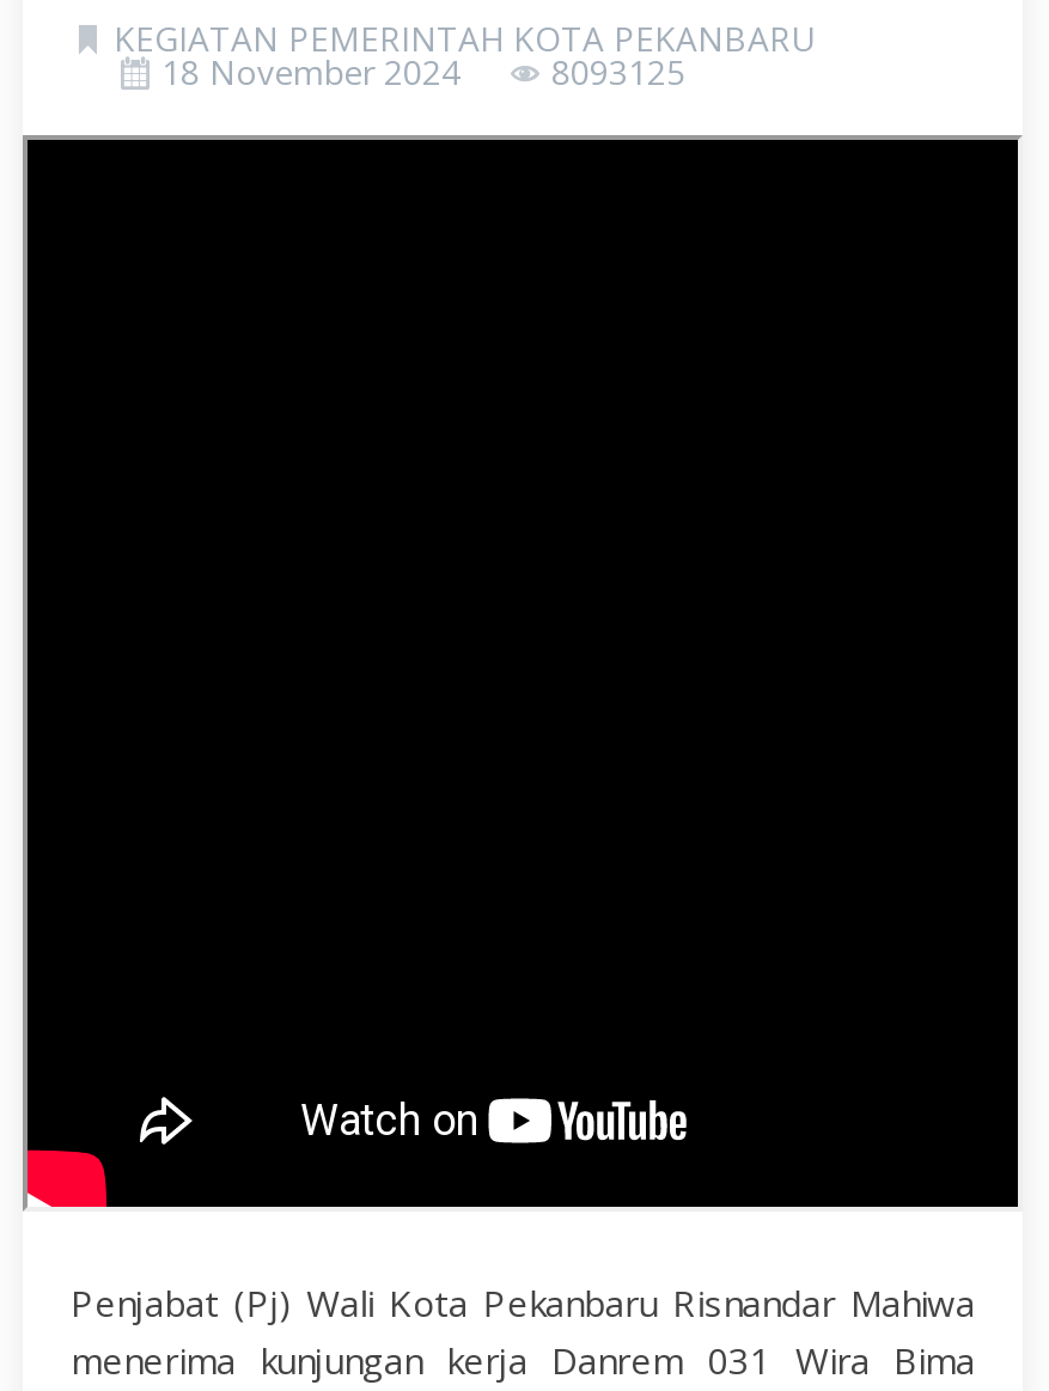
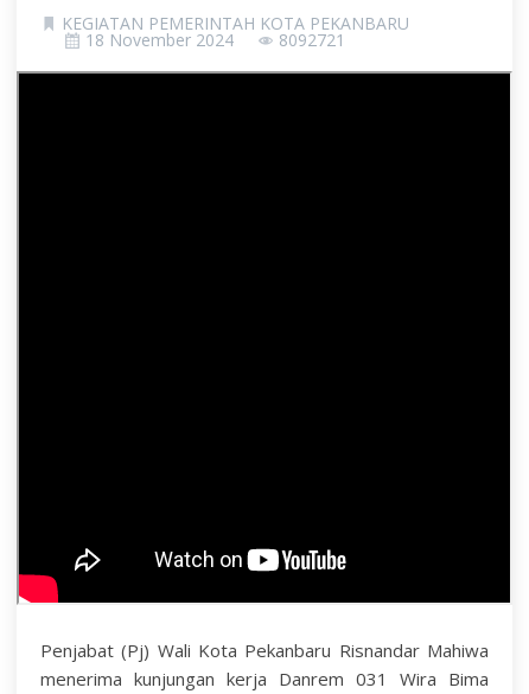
[161,49,685,94] 18 November 2024 8093125 -> [85,28,345,51] 18 November 2024 8092721

